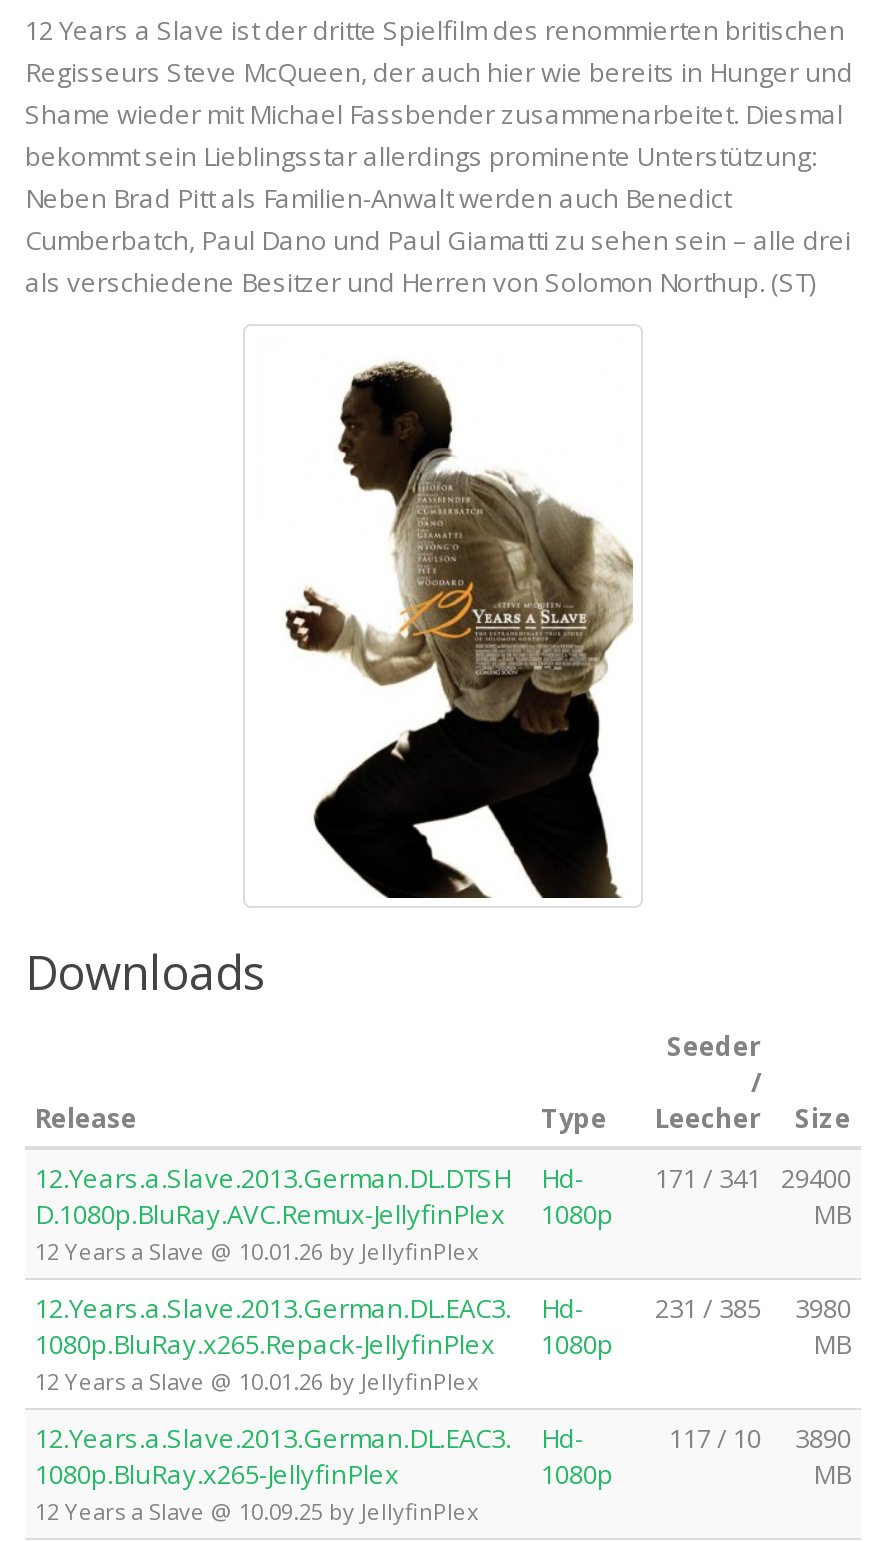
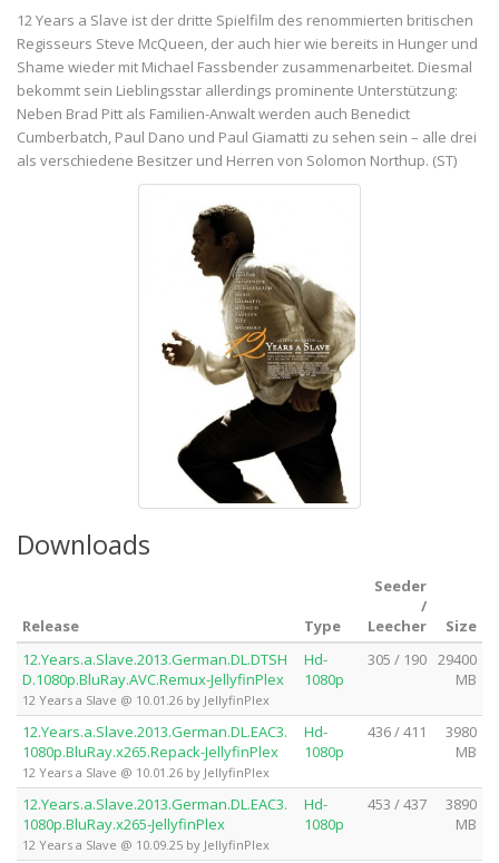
[35,1160,851,1196] 12.Years.a.Slave.2013.German.DL.DTSH Hd- 171 / 341 29400 -> [22,649,477,669] 12.Years.a.Slave.2013.German.DL.DTSH Hd- 305 / 190 29400
[35,1290,851,1326] 12.Years.a.Slave.2013.German.DL.EAC3. Hd- 231 / 385 3980 -> [22,721,477,741] 12.Years.a.Slave.2013.German.DL.EAC3. Hd- 436 / 411 3980
[669,1420,761,1456] 117 / 10 -> [368,794,427,814] 453 / 437

